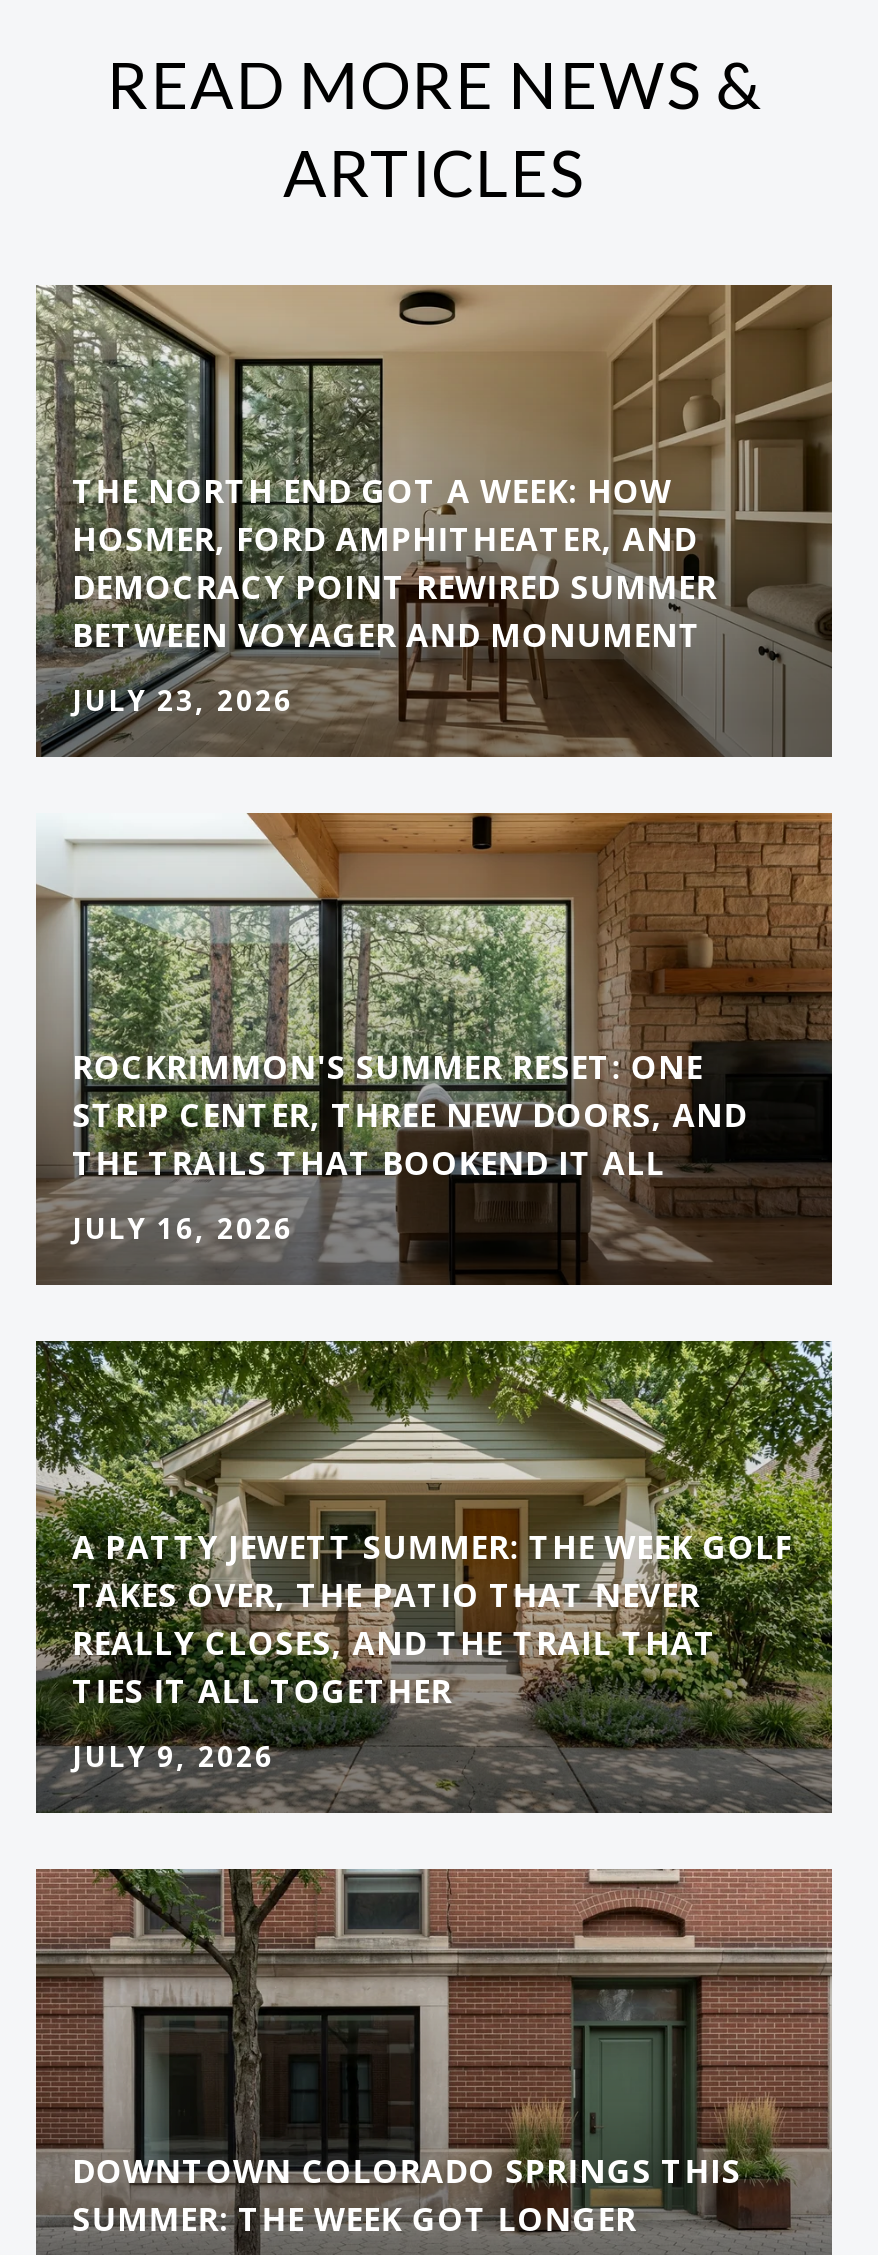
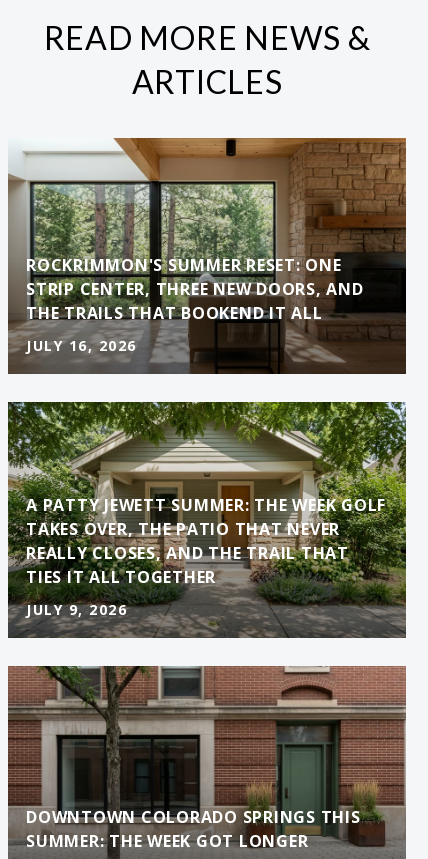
[34,283,834,757] [image] | THE NORTH END GOT A WEEK: HOW | HOSMER, FORD AMPHITHEATER, AND | DEMOCRACY POINT REWIRED SUMMER | BETWEEN VOYAGER AND MONUMENT | JULY 23, 2026 -> none

